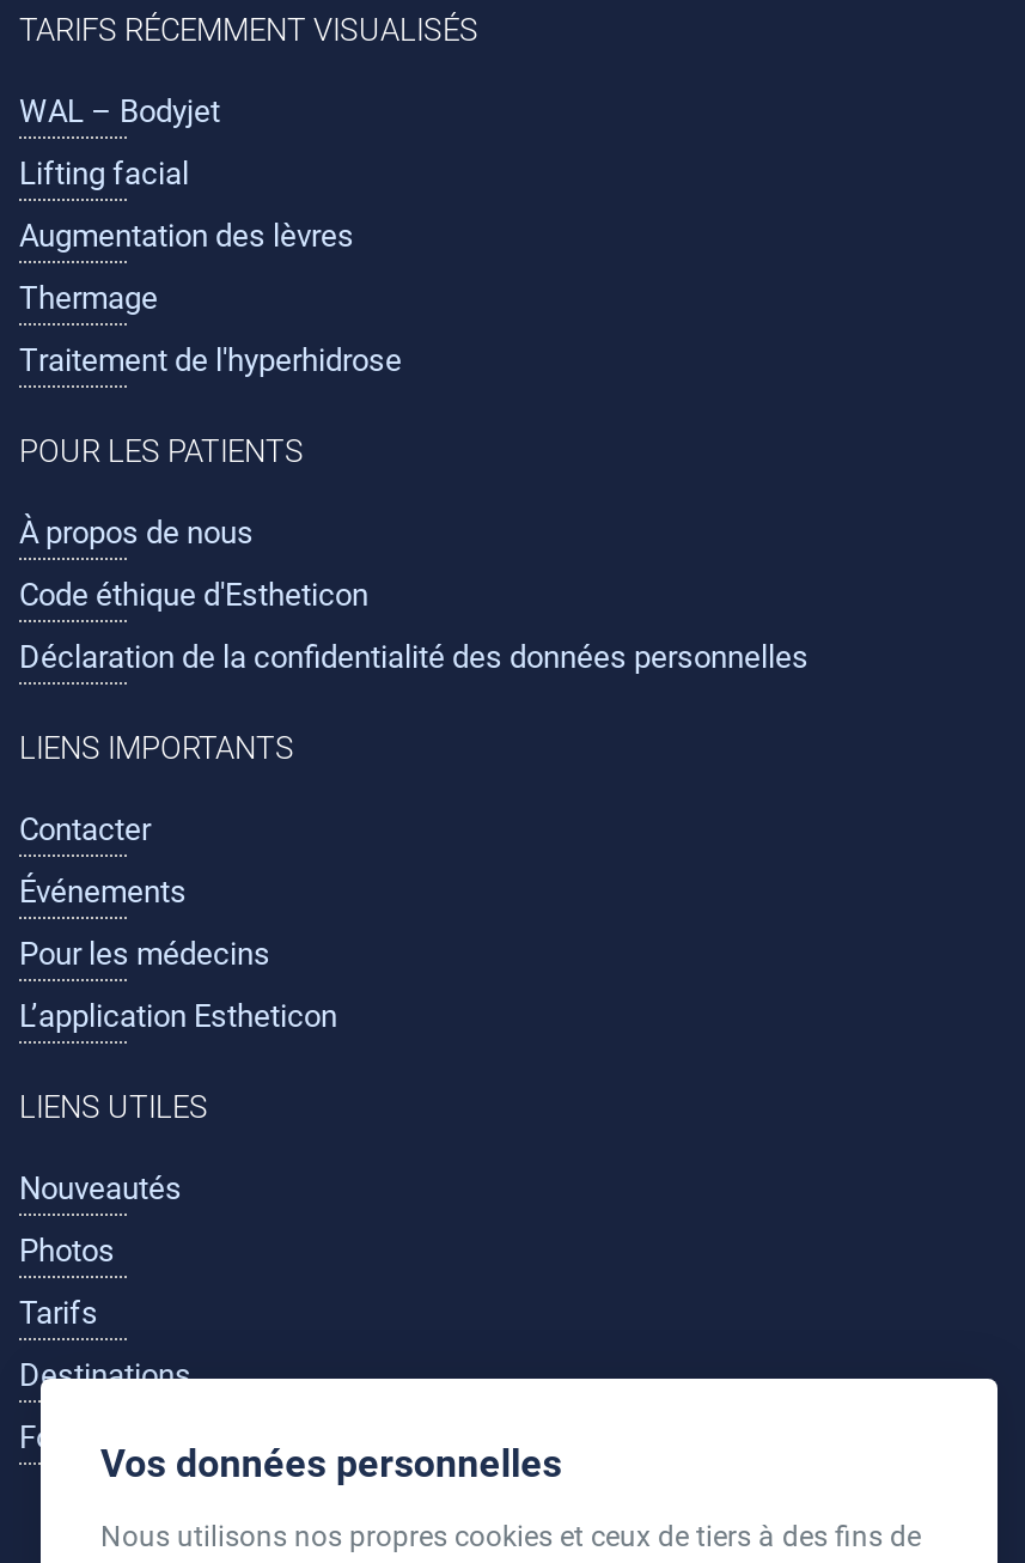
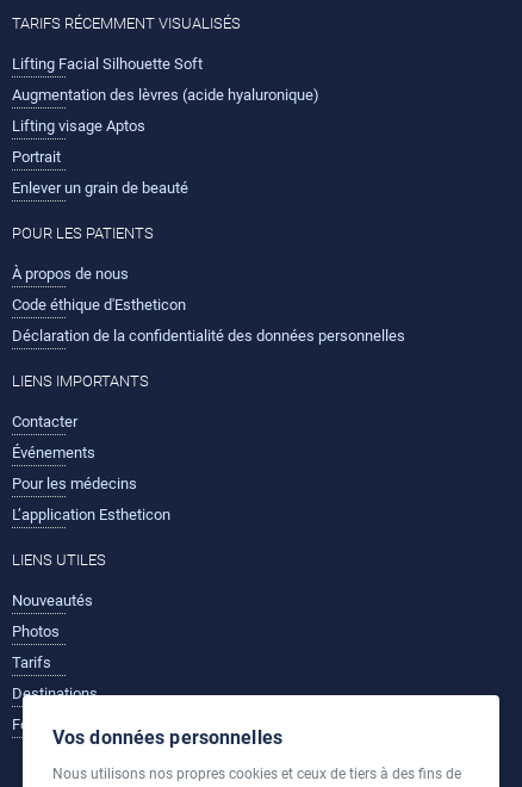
[19,93,220,129] WAL – Bodyjet -> [12,55,203,73] Lifting Facial Silhouette Soft
[19,156,189,191] Lifting facial -> [12,86,319,104] Augmentation des lèvres (acide hyaluronique)
[19,218,354,254] Augmentation des lèvres -> [12,117,145,135] Lifting visage Aptos
[19,280,158,316] Thermage -> [12,148,61,166] Portrait
[19,342,402,378] Traitement de l'hyperhidrose -> [12,179,188,197] Enlever un grain de beauté

